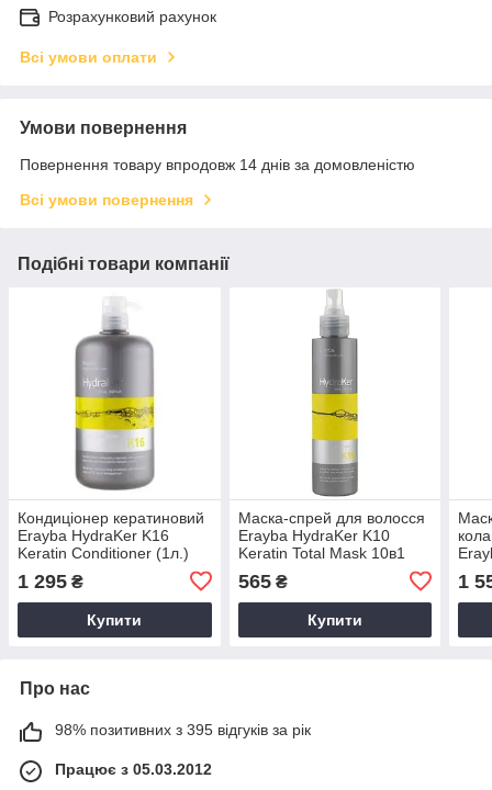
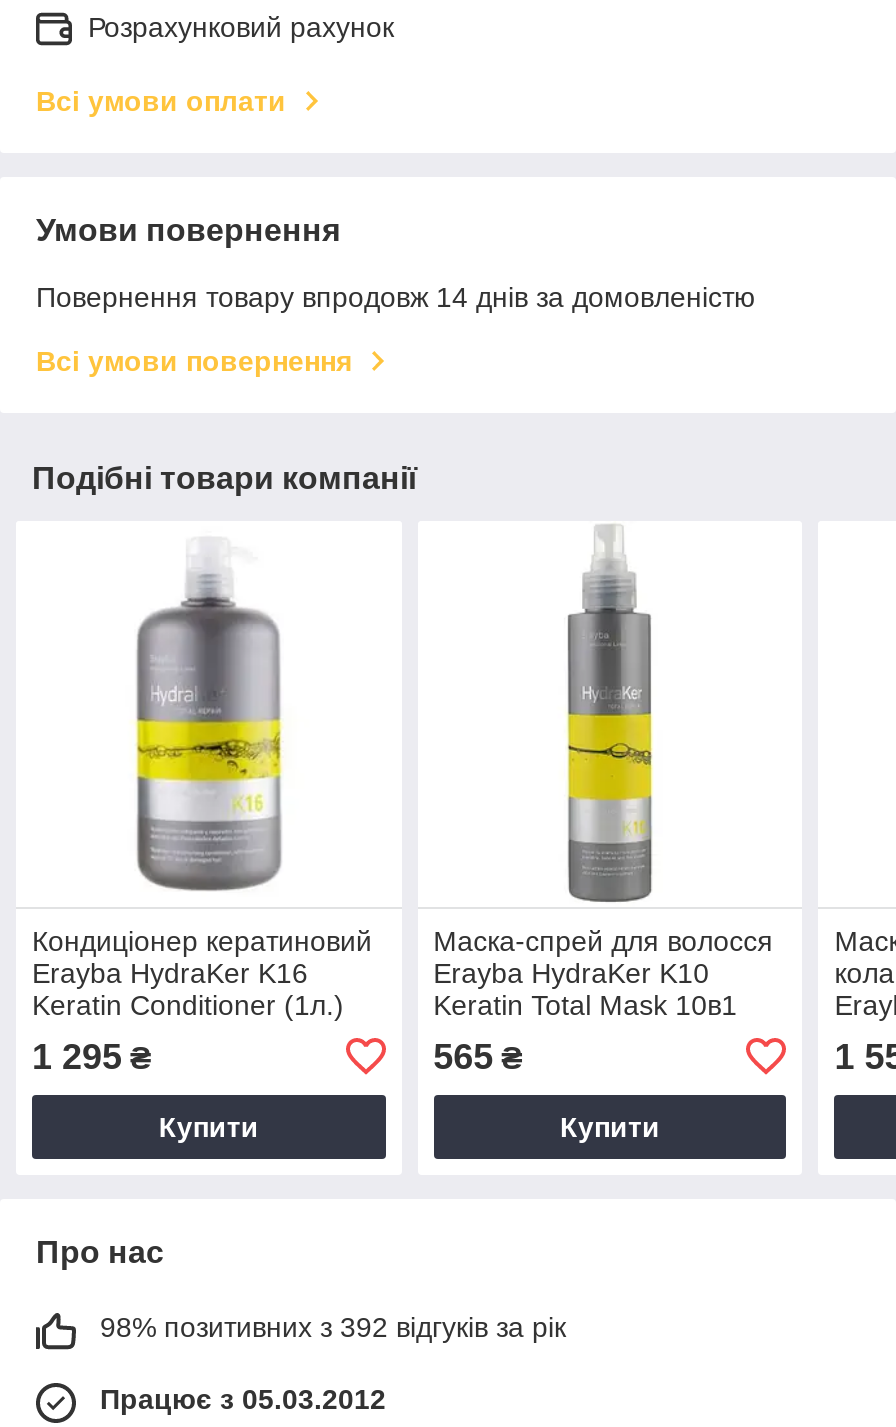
[55,721,311,738] 98% позитивних з 395 відгуків за рік -> [100,1311,566,1343] 98% позитивних з 392 відгуків за рік

